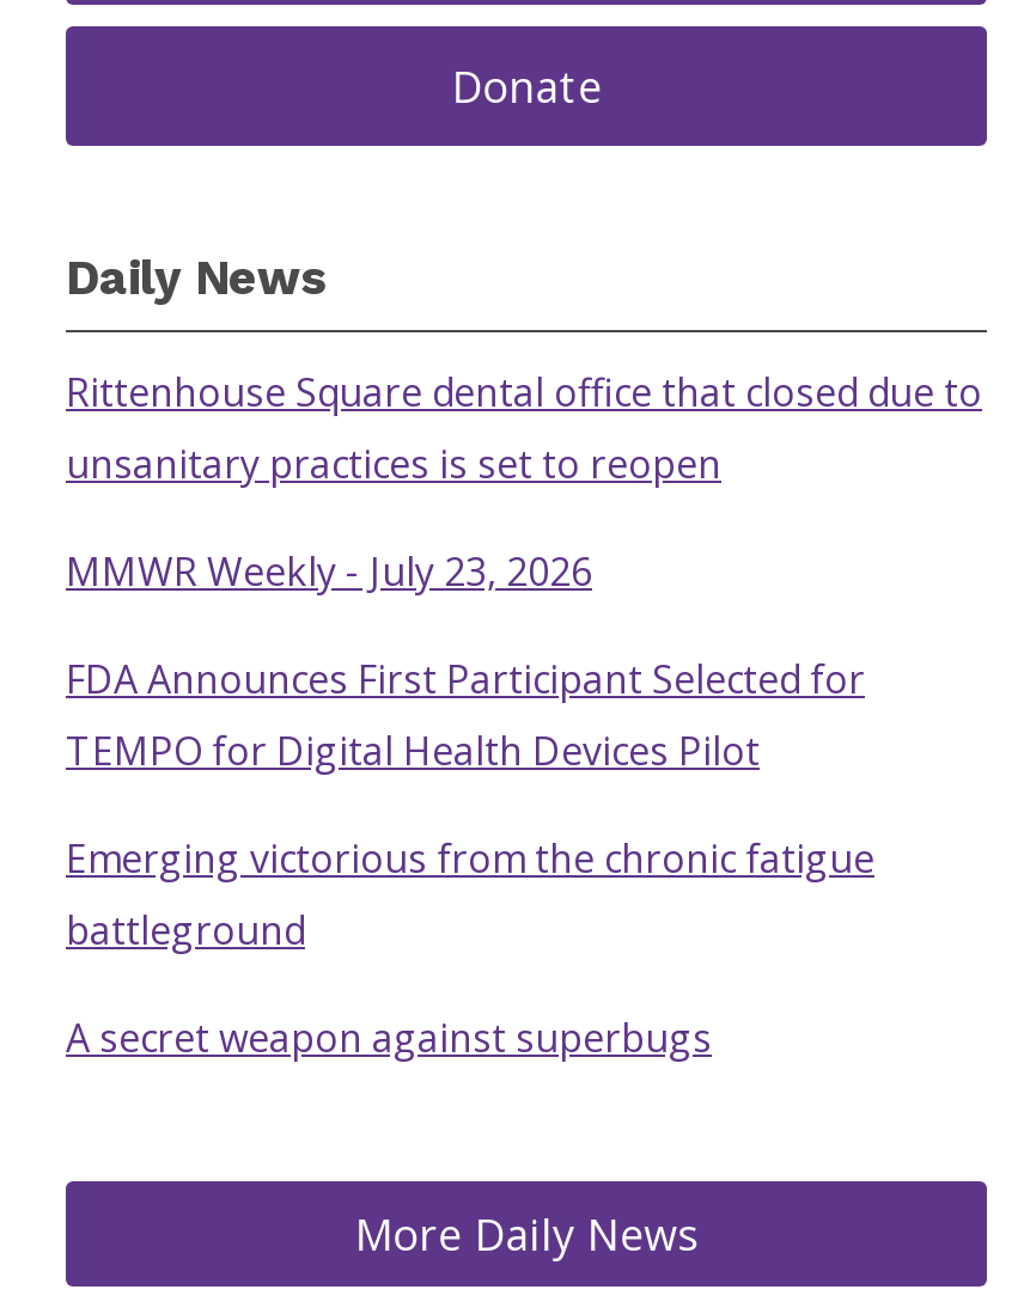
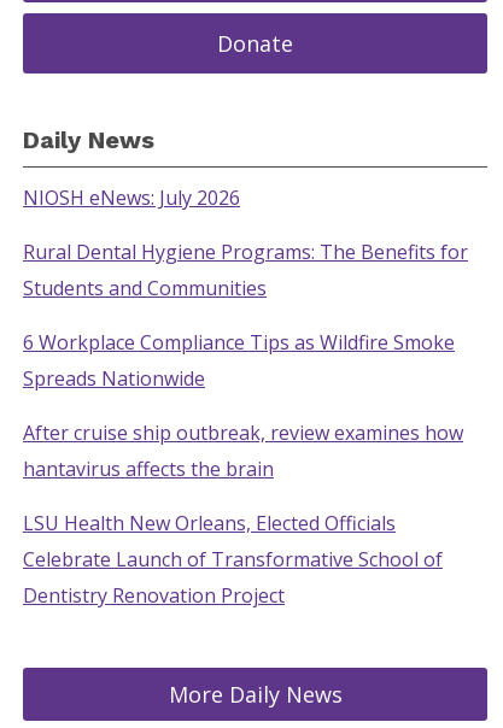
[66,366,982,490] Rittenhouse Square dental office that closed due to | unsanitary practices is set to reopen -> [23,184,240,211] NIOSH eNews: July 2026
[66,545,592,598] MMWR Weekly - July 23, 2026 -> [23,239,468,301] Rural Dental Hygiene Programs: The Benefits for | Students and Communities
[66,653,865,777] FDA Announces First Participant Selected for | TEMPO for Digital Health Devices Pilot -> [23,329,455,392] 6 Workplace Compliance Tips as Wildfire Smoke | Spreads Nationwide
[66,832,874,957] Emerging victorious from the chronic fatigue | battleground -> [23,419,463,482] After cruise ship outbreak, review examines how | hantavirus affects the brain
[66,1012,712,1064] A secret weapon against superbugs -> [23,510,443,609] LSU Health New Orleans, Elected Officials | Celebrate Launch of Transformative School of | Dentistry Renovation Project

